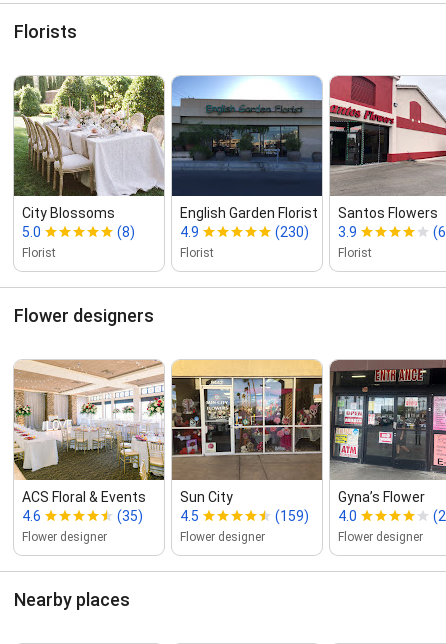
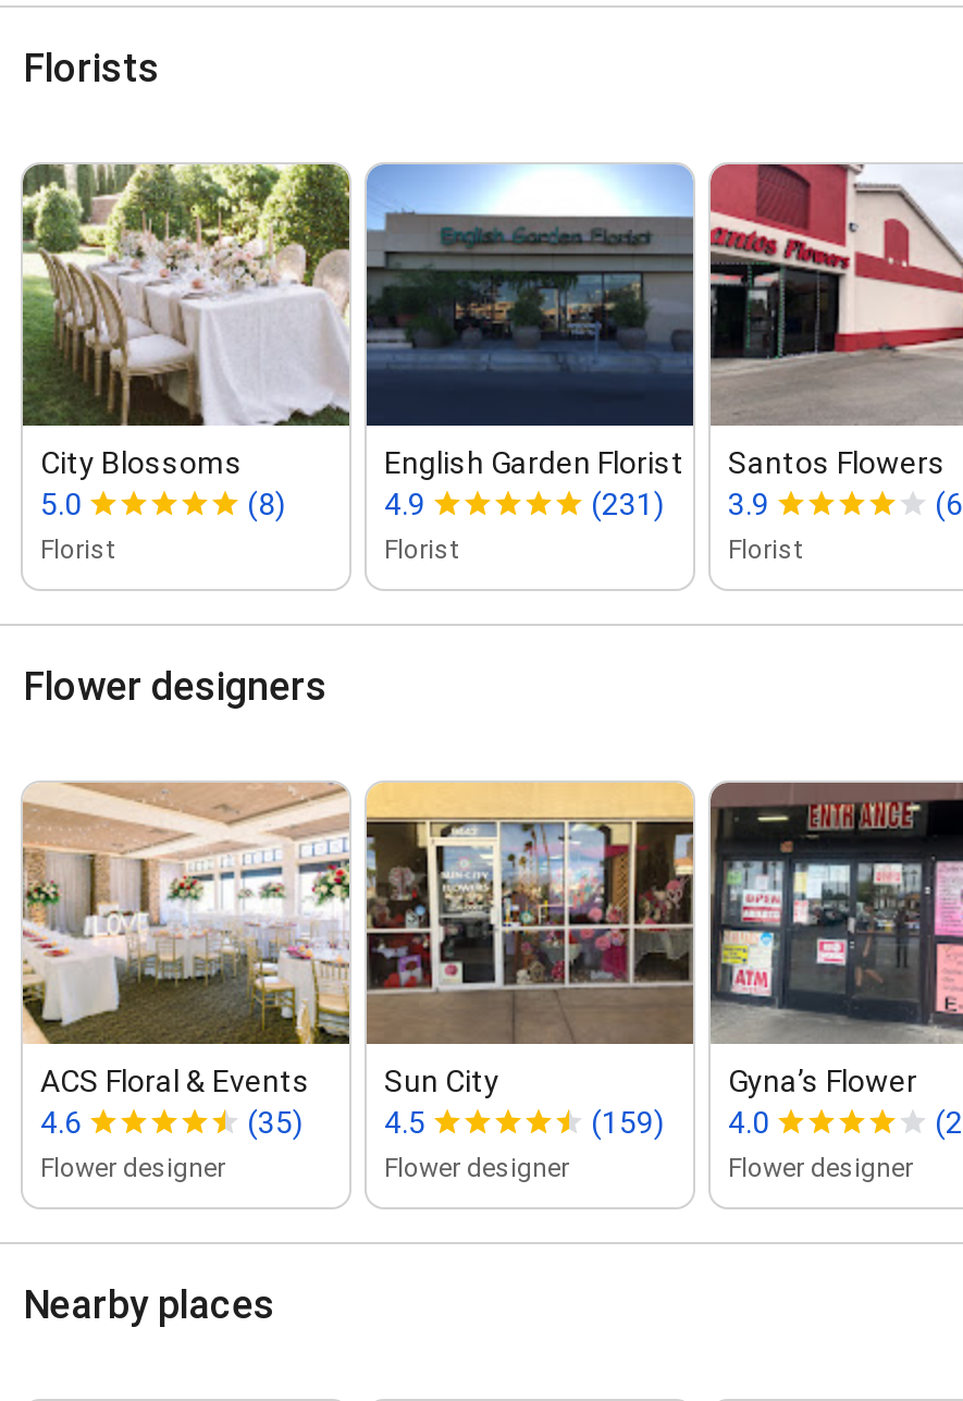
[275,224,357,240] (230) 3.9 -> [591,487,769,522] (231) 3.9

